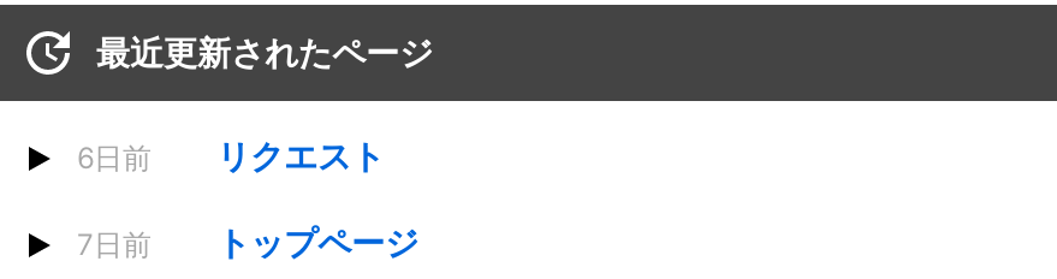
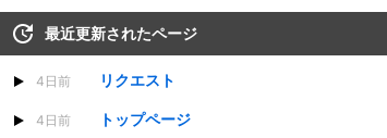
[77,135,385,176] 6日前 リクエスト -> [36,71,176,89] 4日前 リクエスト
[77,222,418,263] 7日前 トップページ -> [36,110,191,128] 4日前 トップページ

